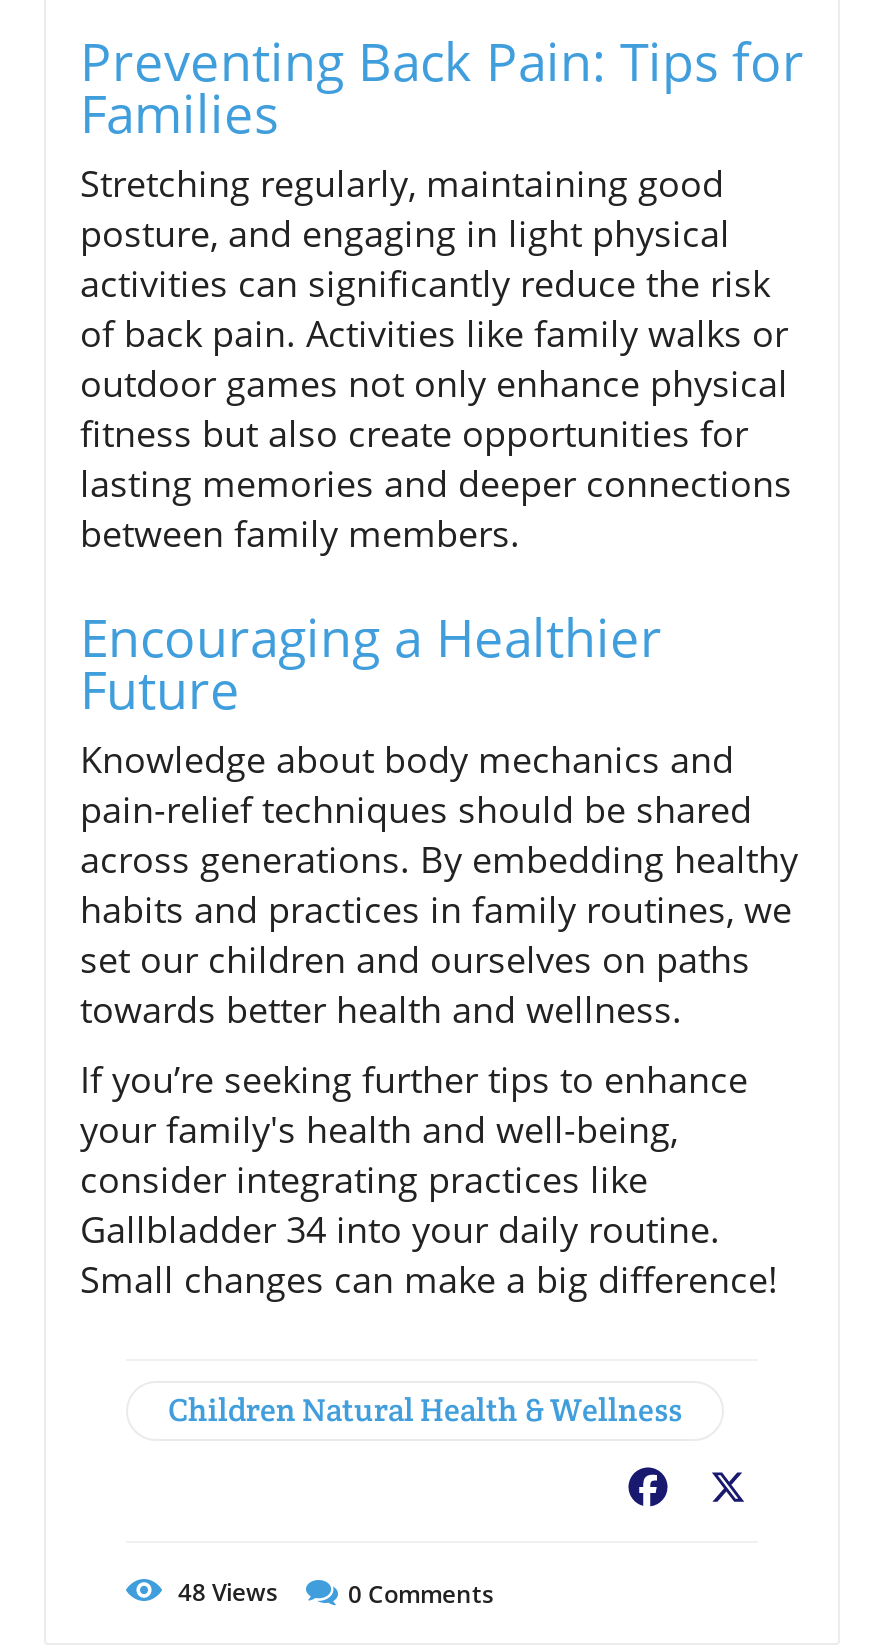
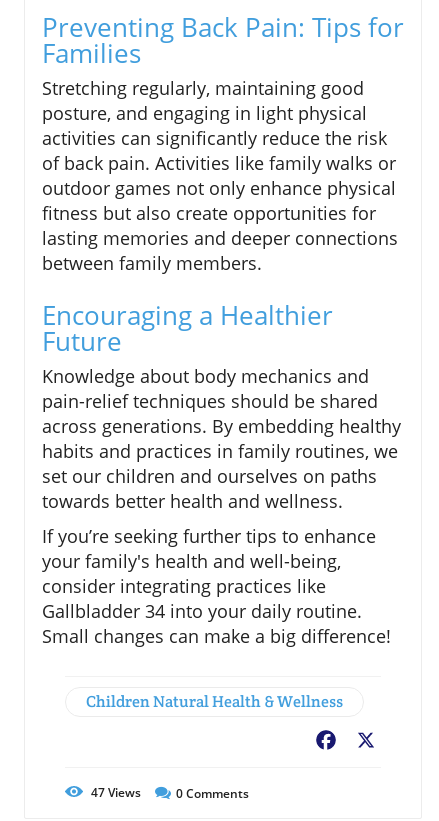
[178,1575,278,1609] 48 Views -> [91,784,141,801] 47 Views

